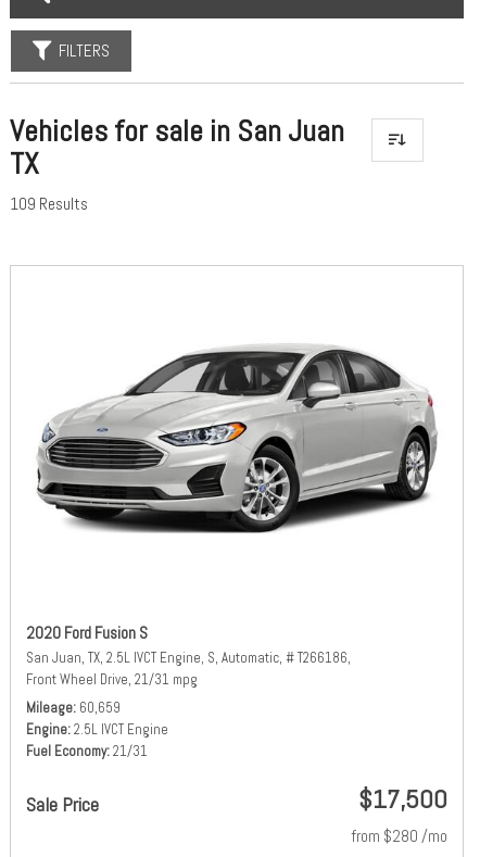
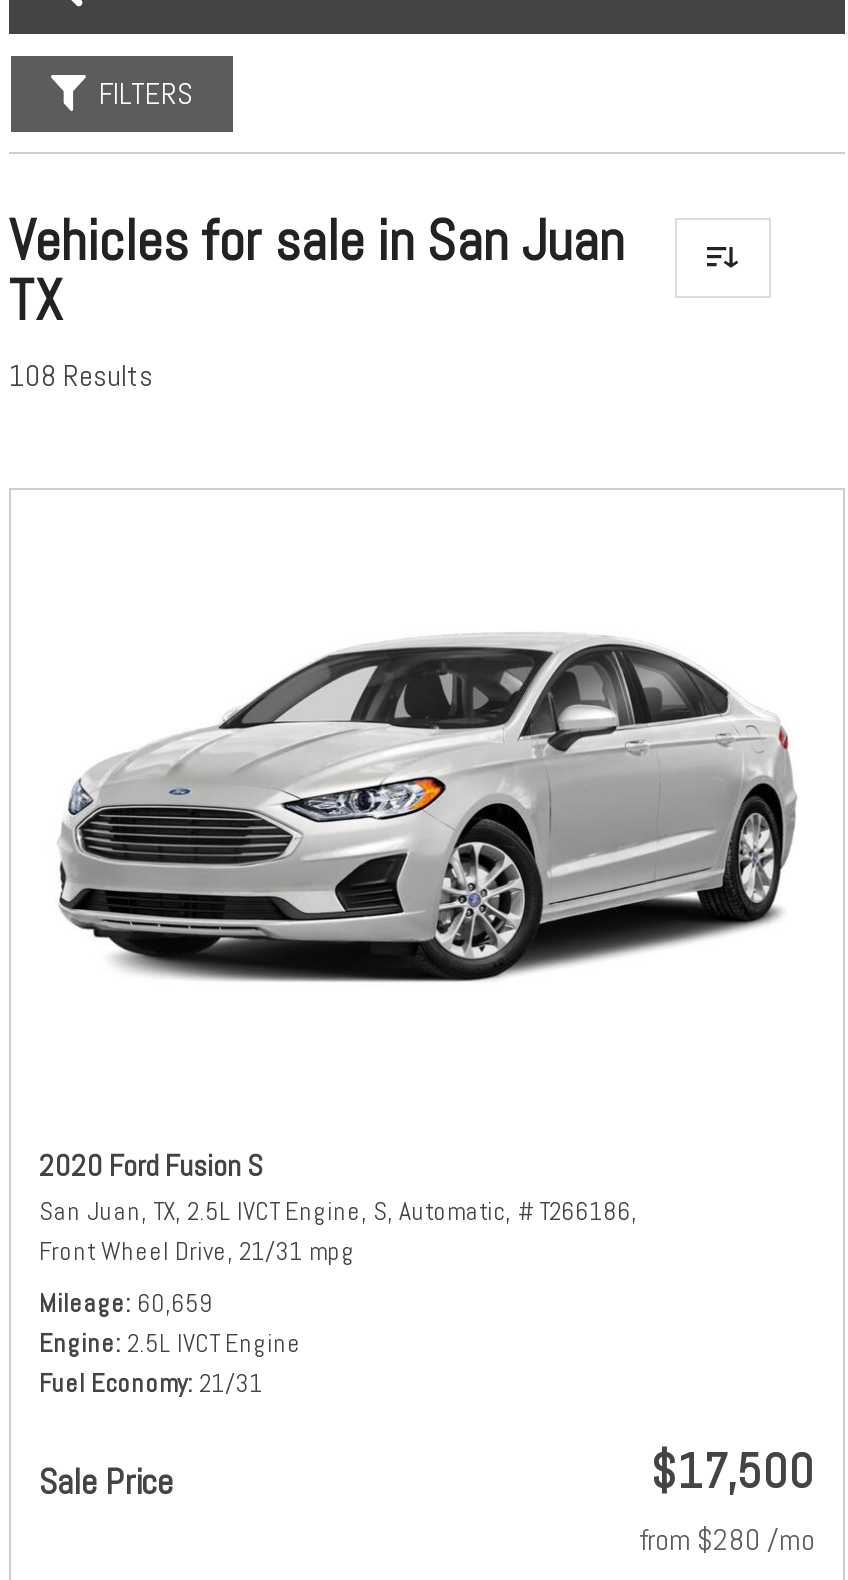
[10,193,88,214] 109 Results -> [9,356,153,394] 108 Results

